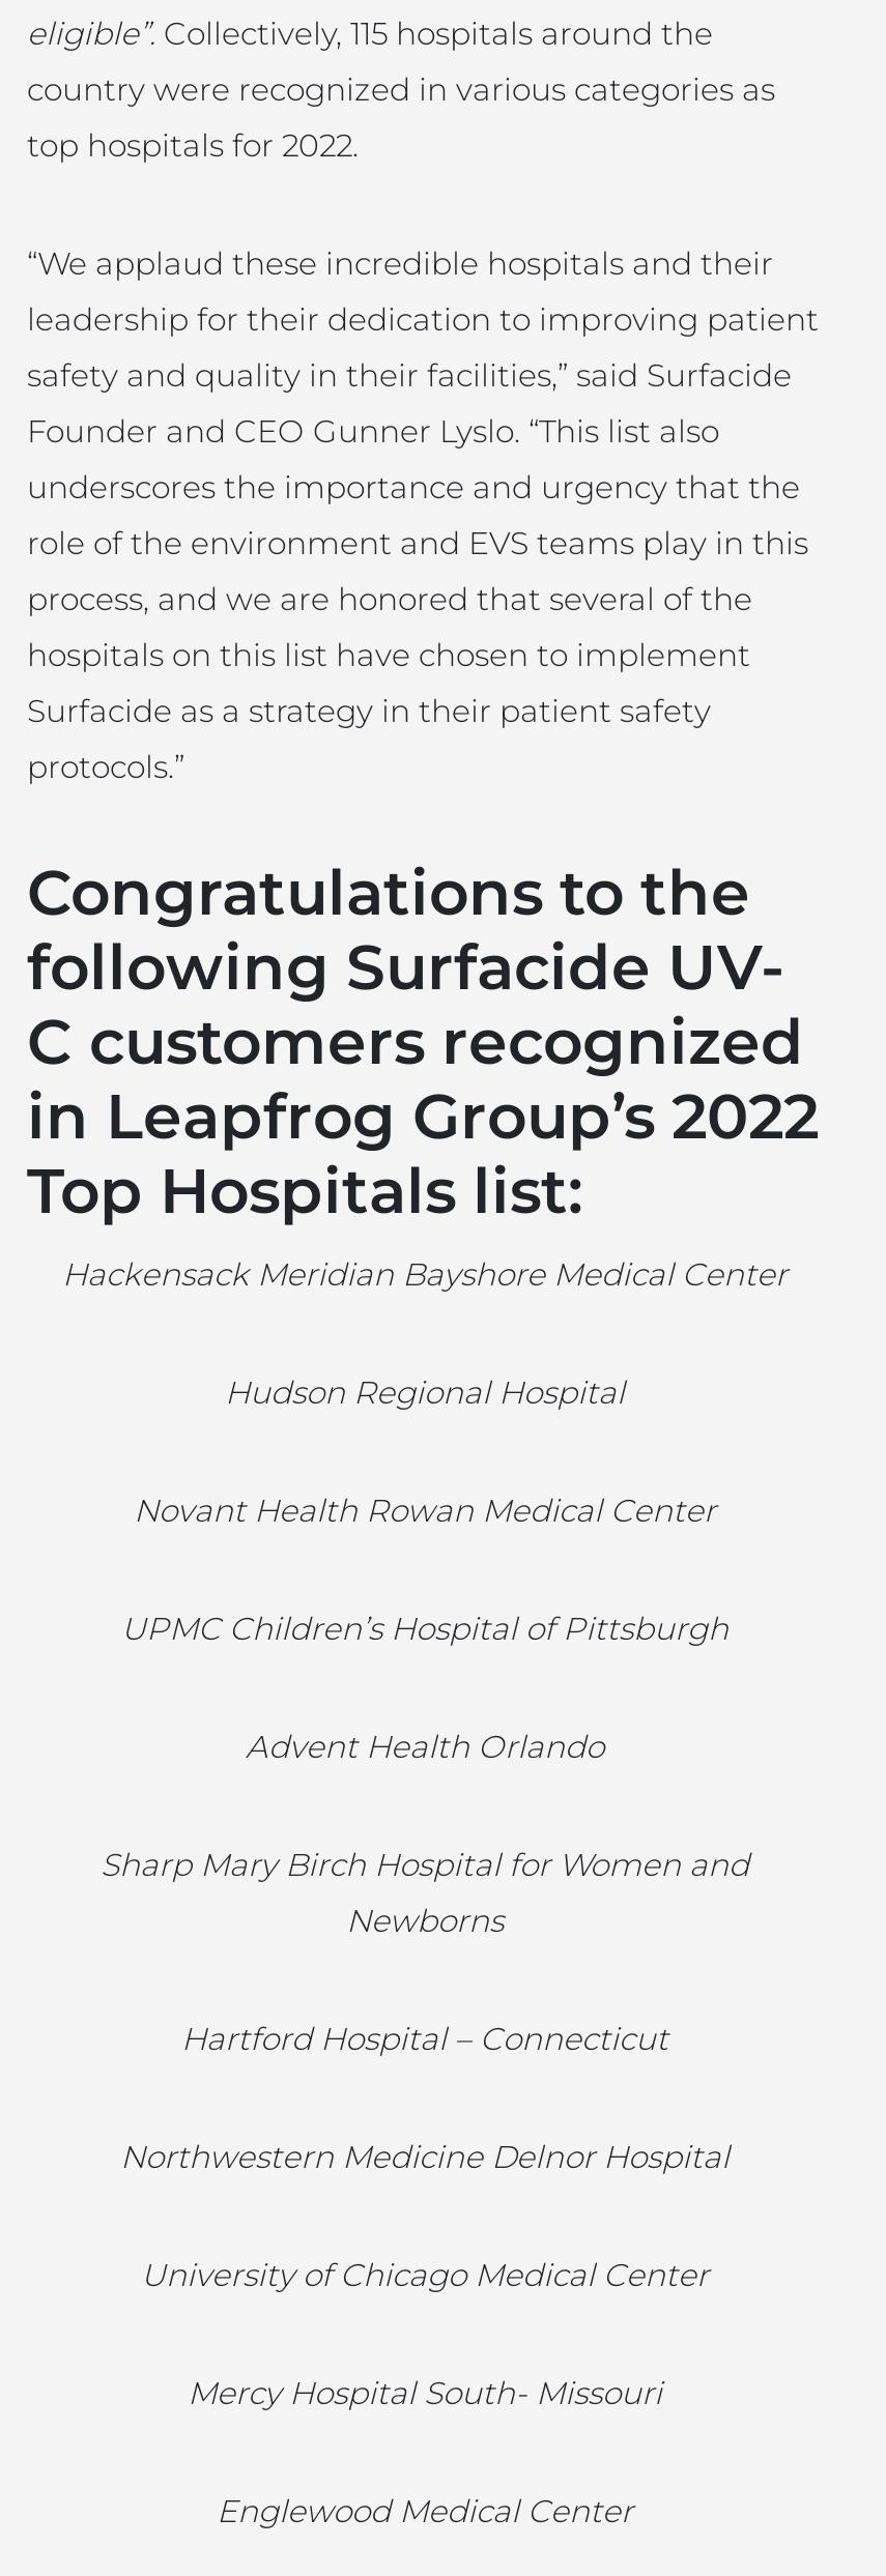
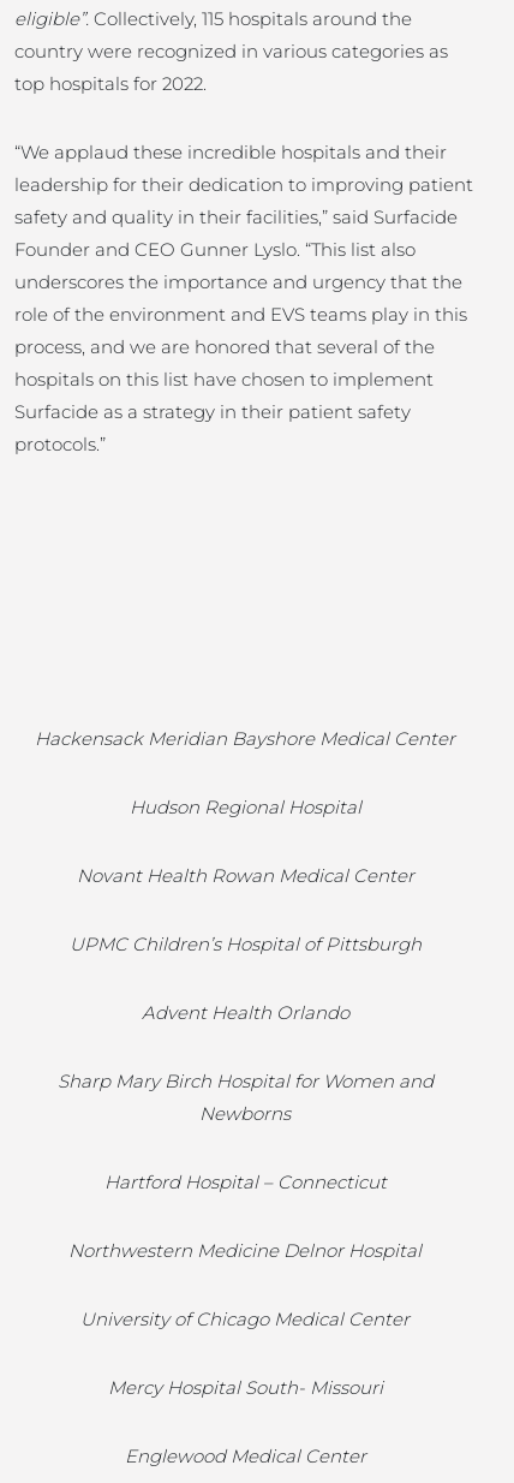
[27,853,819,1228] Congratulations to the | following Surfacide UV- | C customers recognized | in Leapfrog Group’s 2022 | Top Hospitals list: -> none

